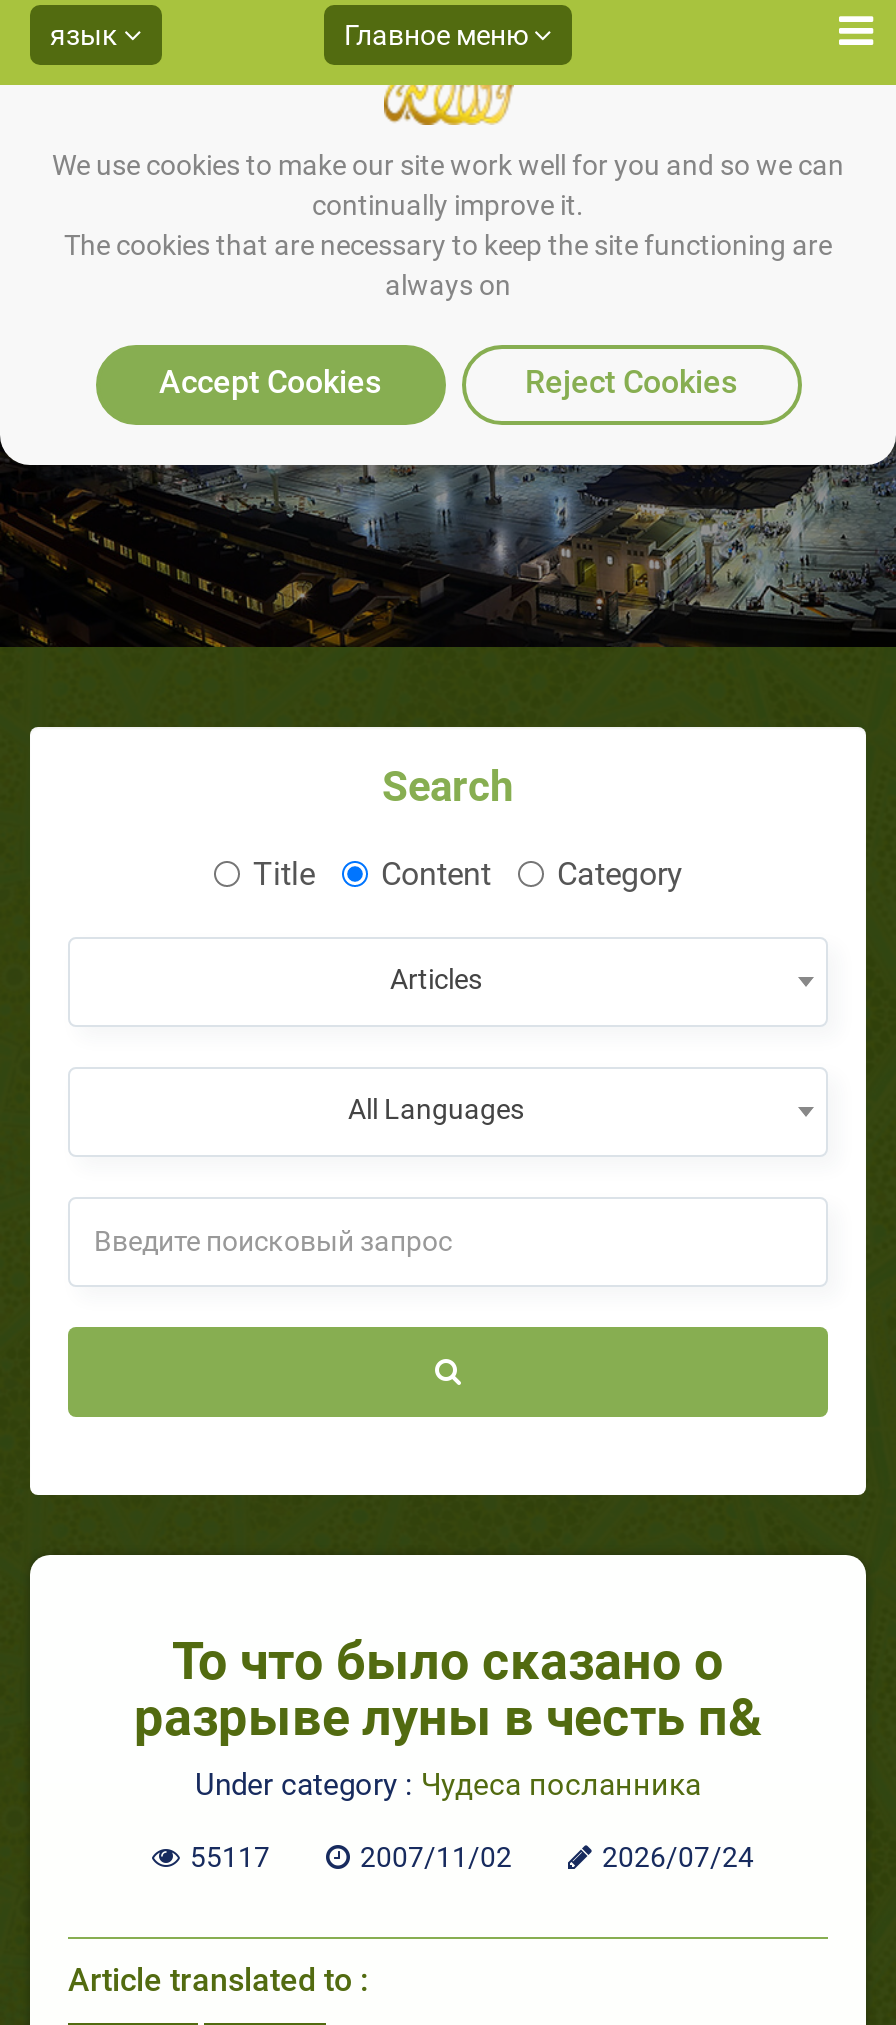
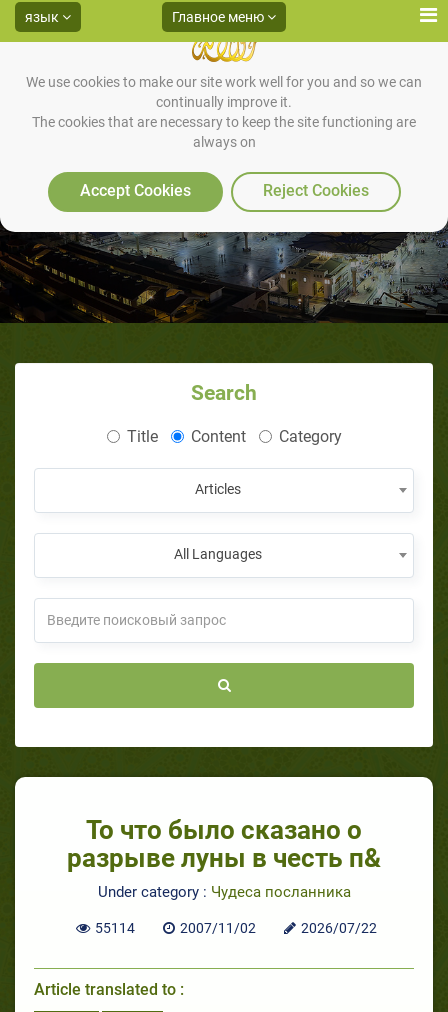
[190,1840,270,1872] 55117 -> [95,920,135,936] 55114
[602,1840,754,1872] 2026/07/24 -> [301,920,377,936] 2026/07/22

